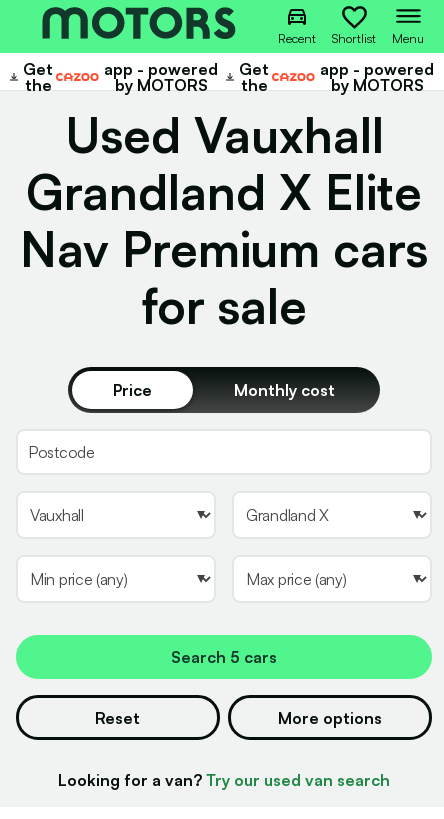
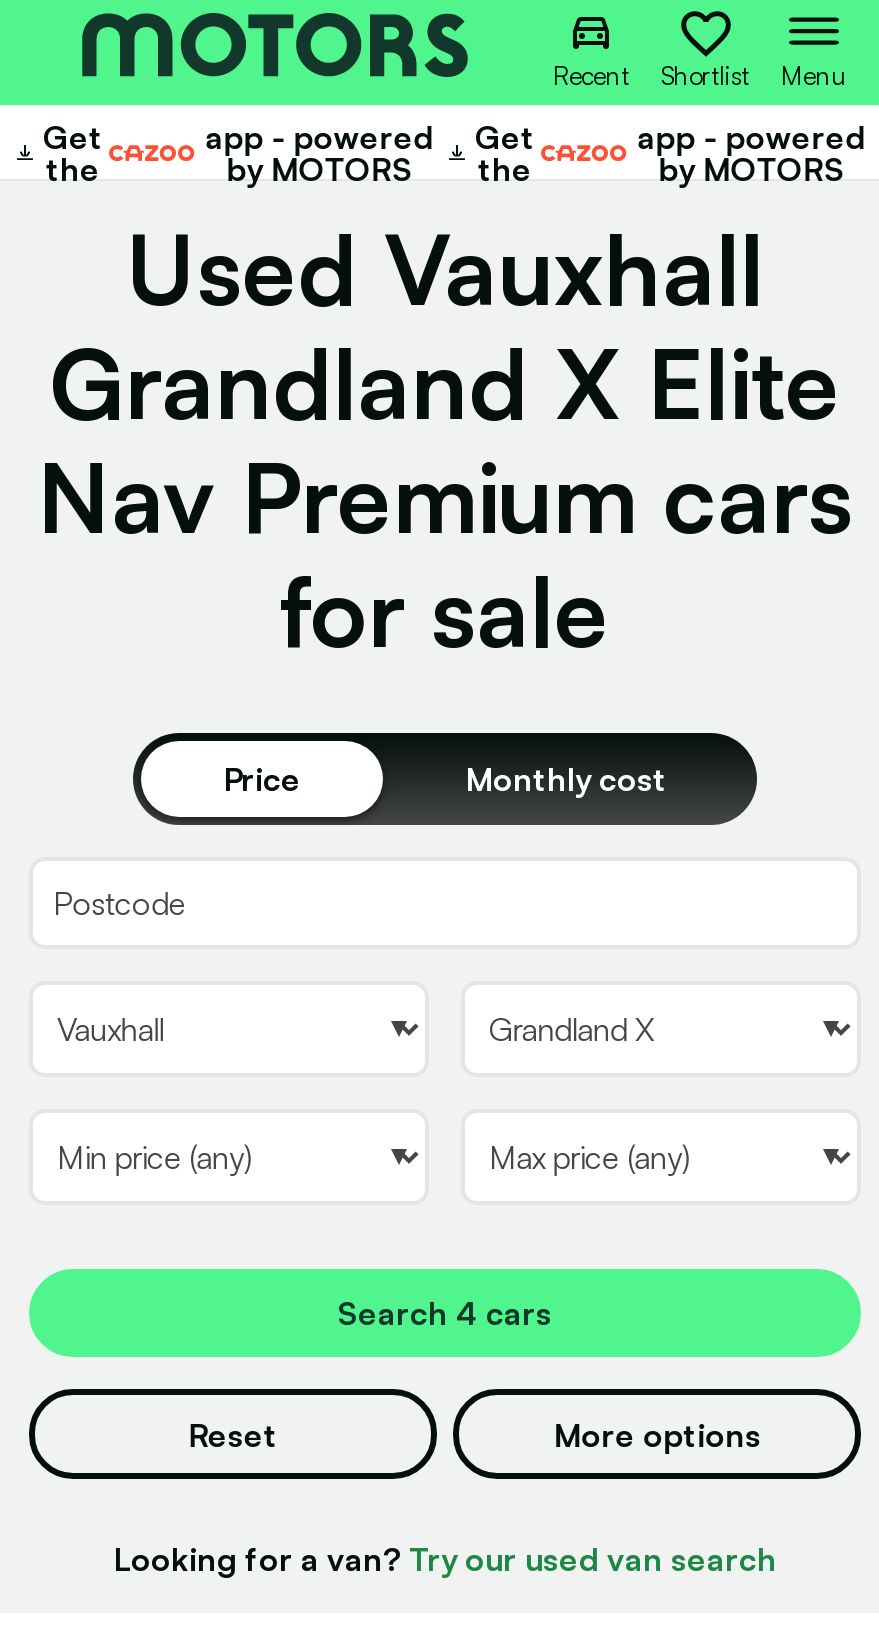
[171,647,277,667] Search 5 cars -> [338,1293,552,1333] Search 4 cars

